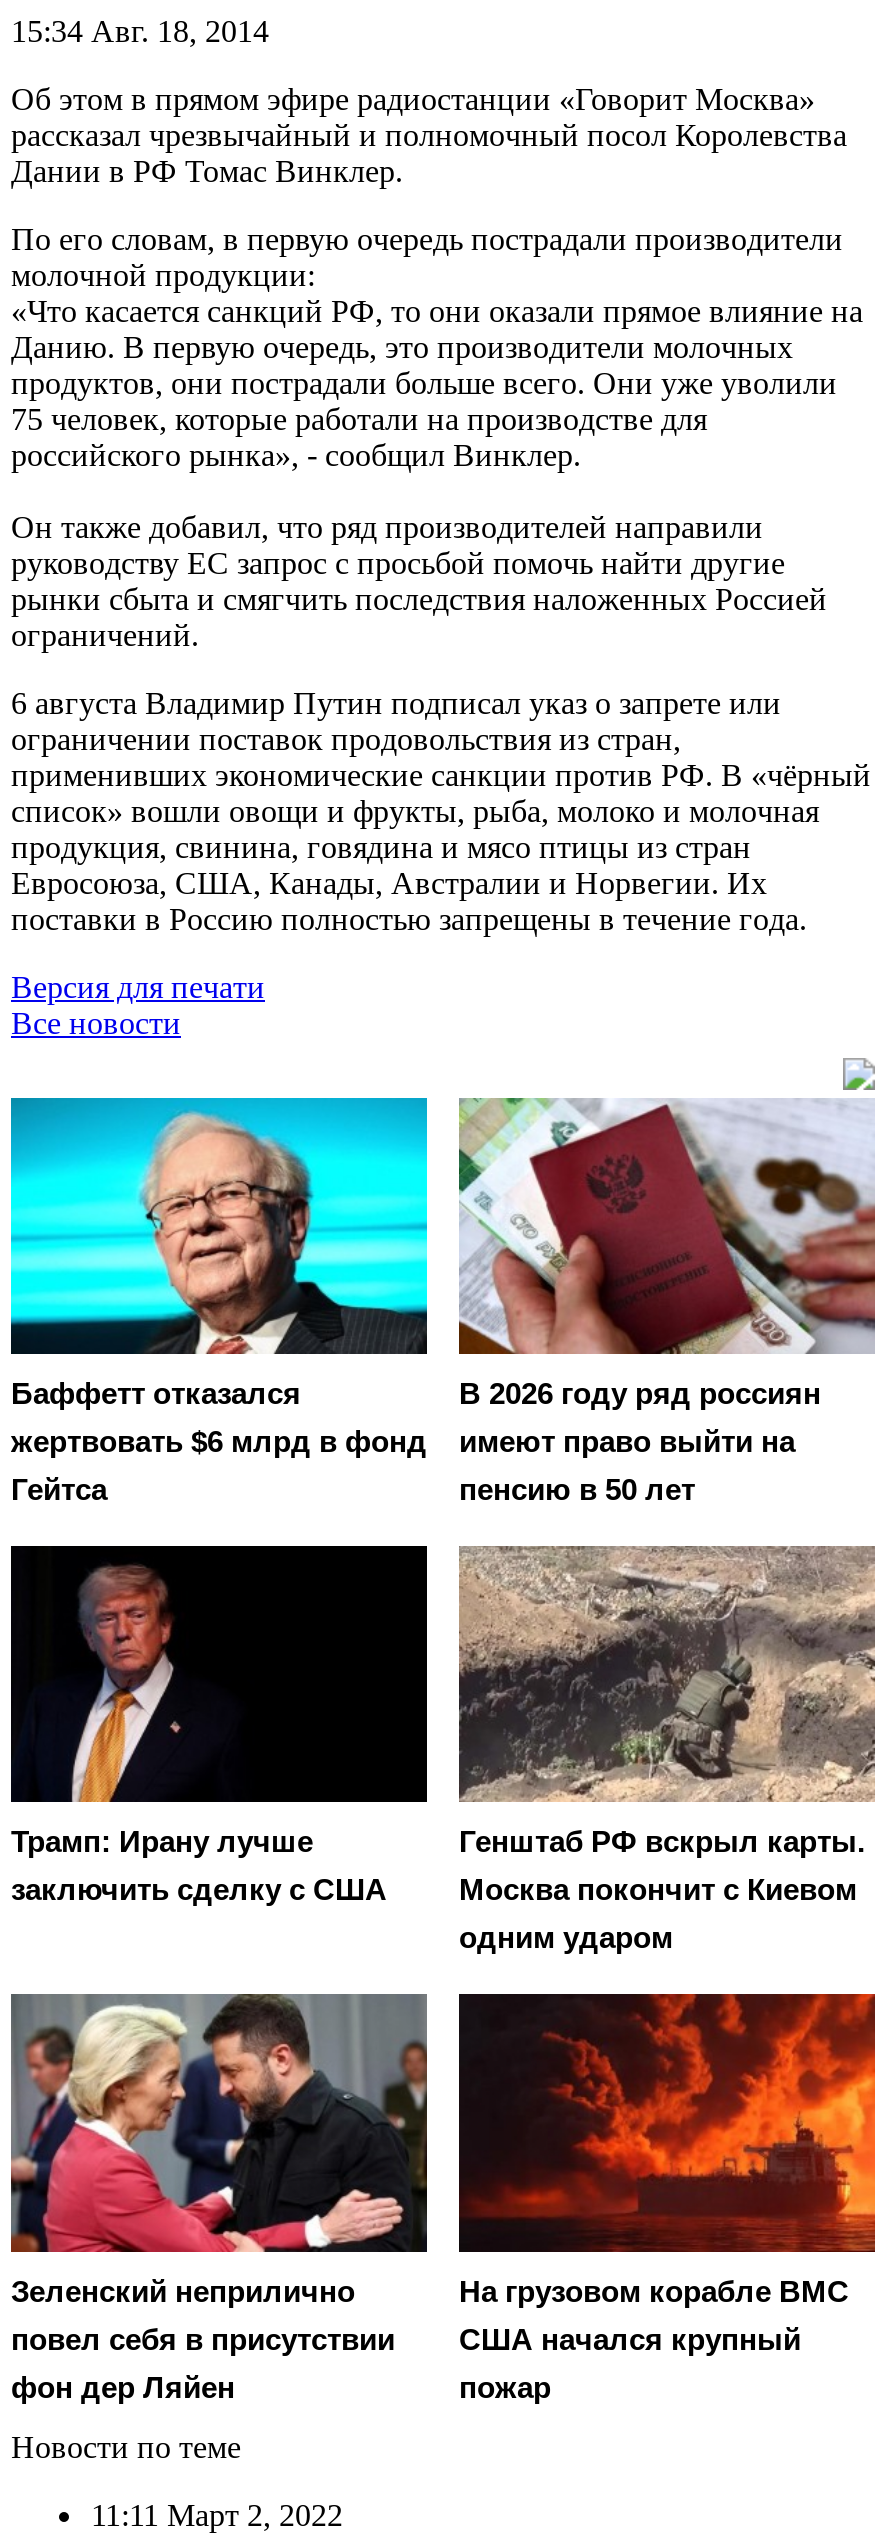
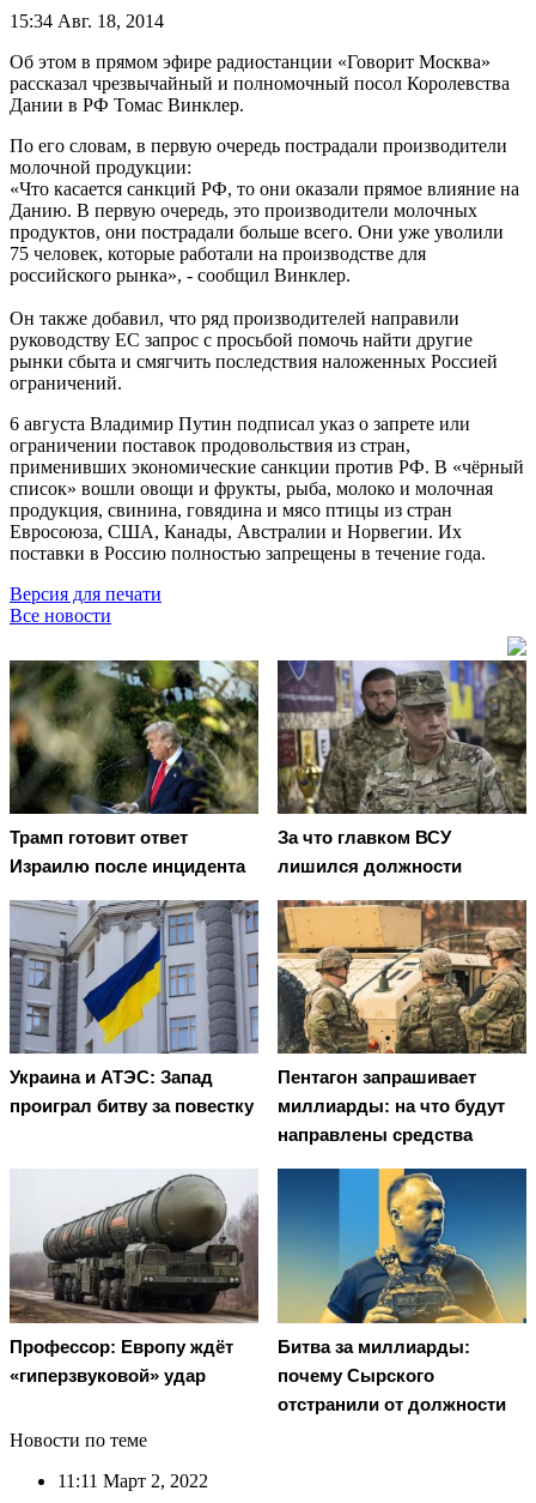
[9,1096,429,1506] [image] | Баффетт отказался | жертвовать $6 млрд в фонд | Гейтса -> [8,659,260,876] [image] | Трамп готовит ответ | Израилю после инцидента
[457,1098,875,1506] [image] | В 2026 году ряд россиян | имеют право выйти на | пенсию в 50 лет -> [276,659,528,876] [image] | За что главком ВСУ | лишился должности
[9,1544,429,1907] [image] | Трамп: Ирану лучше | заключить сделку с США -> [8,899,260,1116] [image] | Украина и АТЭС: Запад | проиграл битву за повестку
[459,1546,875,1955] [image] | Генштаб РФ вскрыл карты. | Москва покончит с Киевом | одним ударом -> [276,900,526,1145] [image] | Пентагон запрашивает | миллиарды: на что будут | направлены средства
[9,1992,427,2403] [image] | Зеленский неприлично | повел cебя в присутствии | фон дер Ляйен -> [10,1172,260,1385] [image] | Профессор: Европу ждёт | «гиперзвуковой» удар
[457,1992,877,2403] [image] | На грузовом корабле ВМС | США начался крупный | пожар -> [276,1167,528,1414] [image] | Битва за миллиарды: | почему Сырского | отстранили от должности

